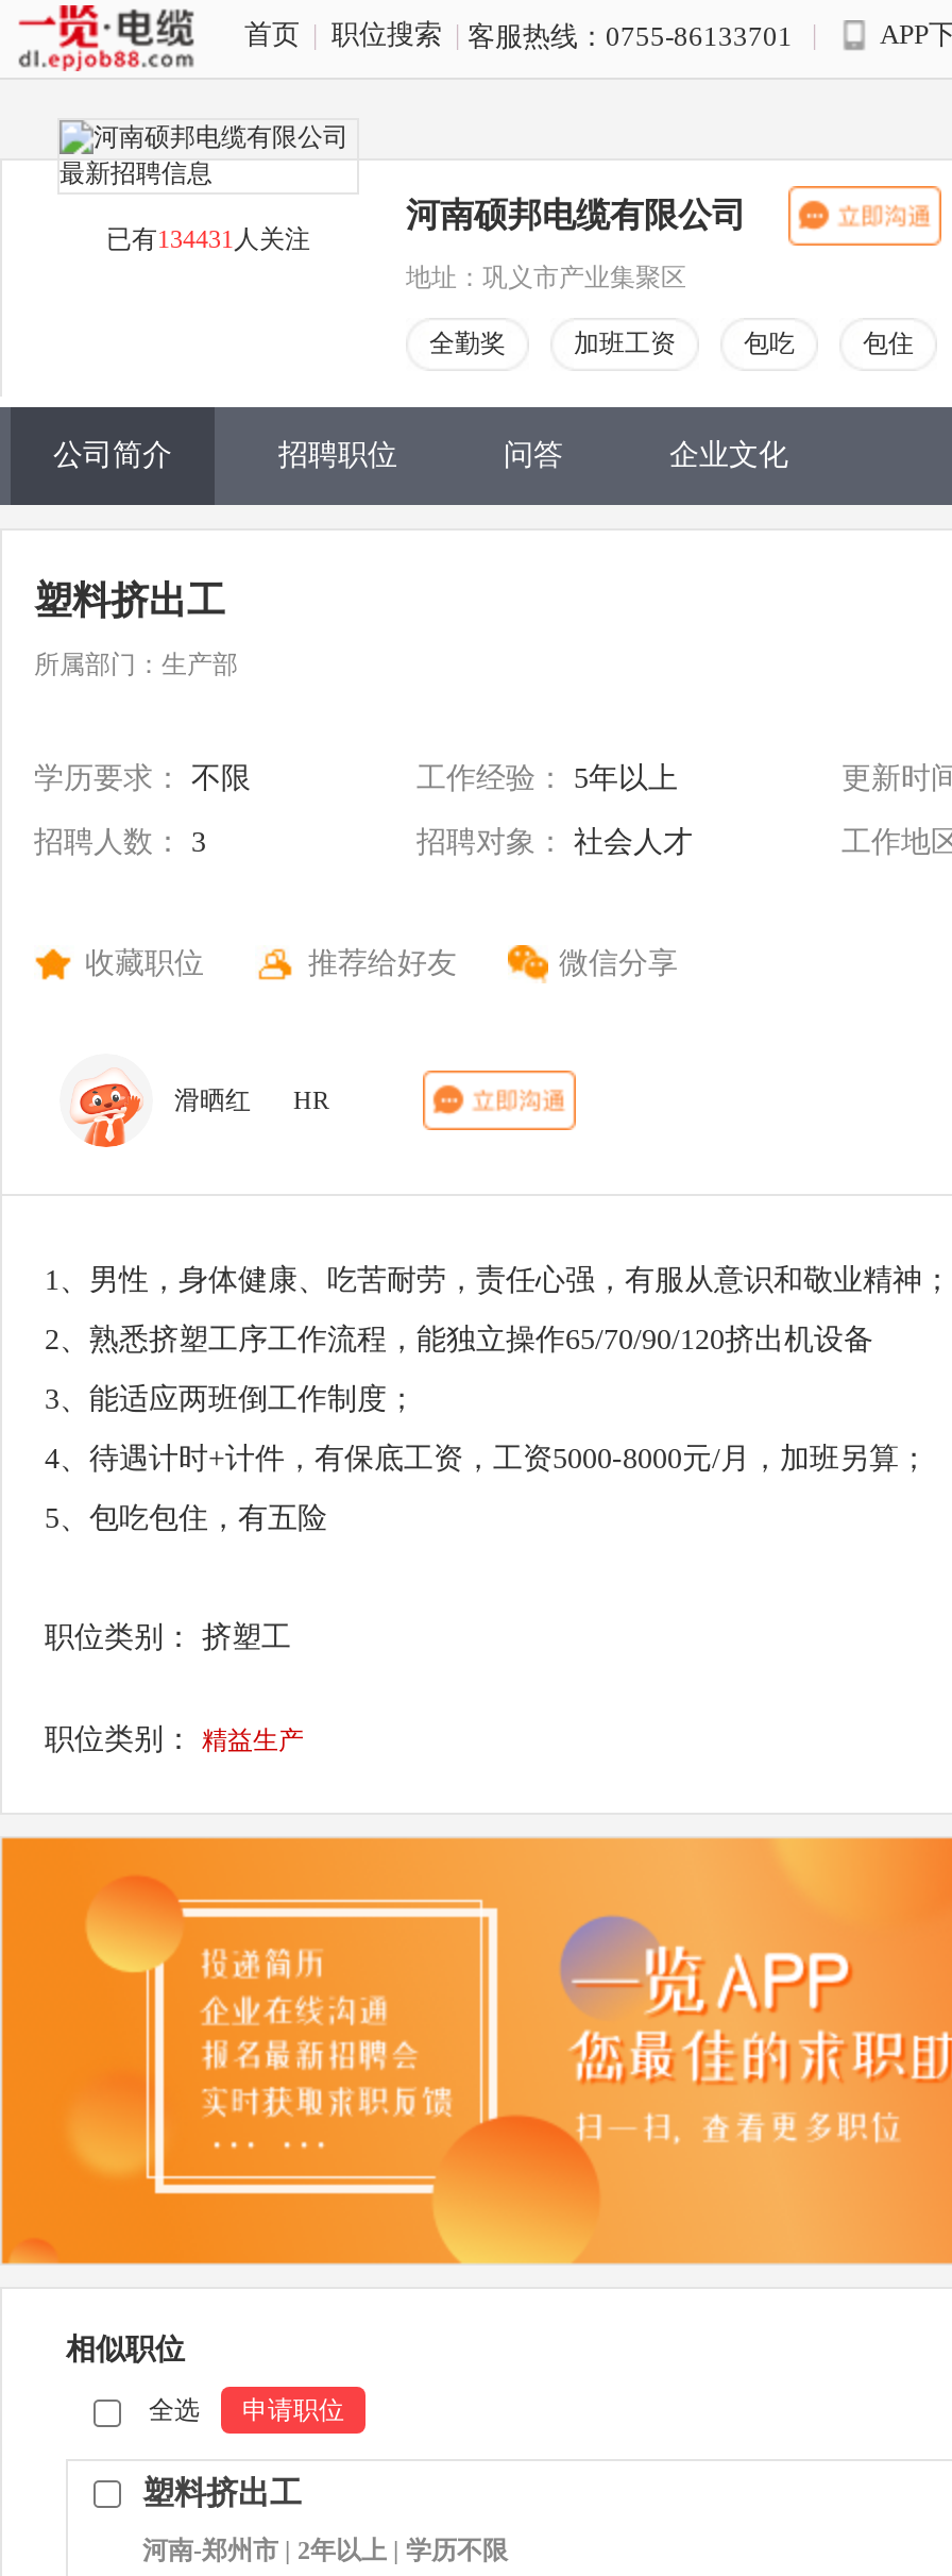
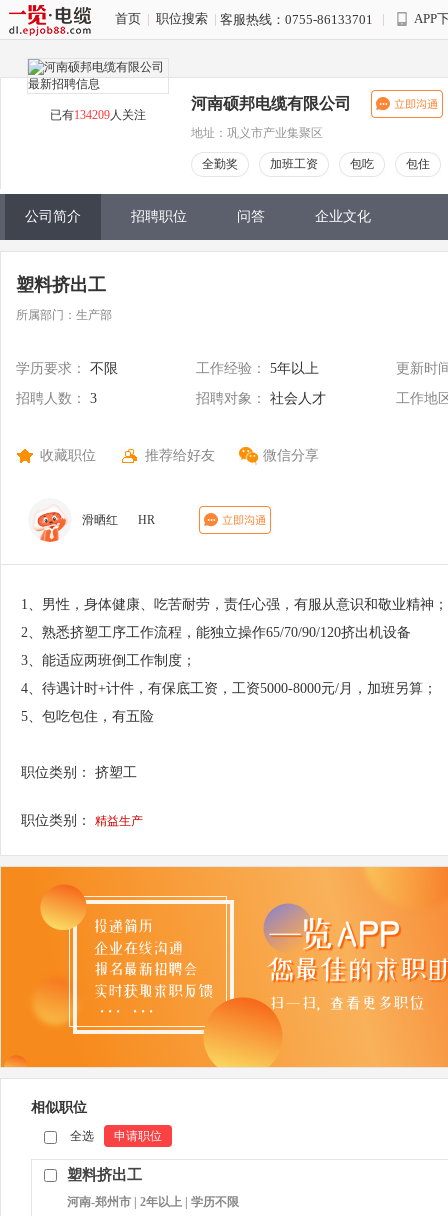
[106,224,310,254] 已有134431人关注 -> [50,108,146,122] 已有134209人关注

